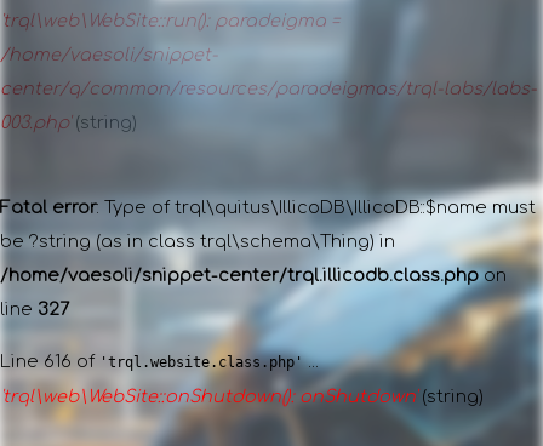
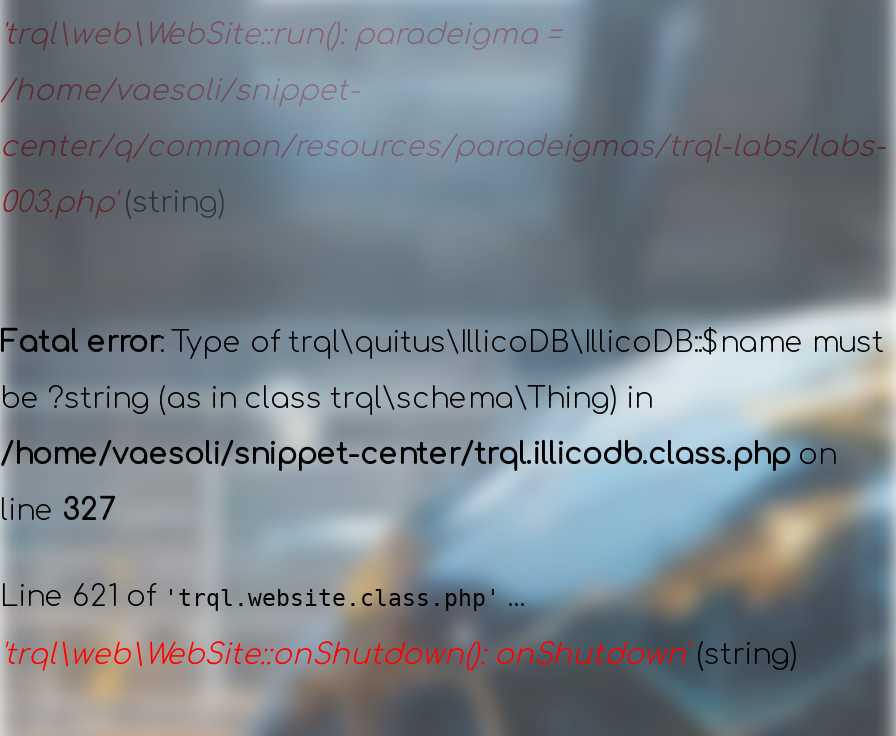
[0,351,319,370] Line 616 of 'trql.website.class.php'... -> [0,579,526,611] Line 621 of 'trql.website.class.php'...

